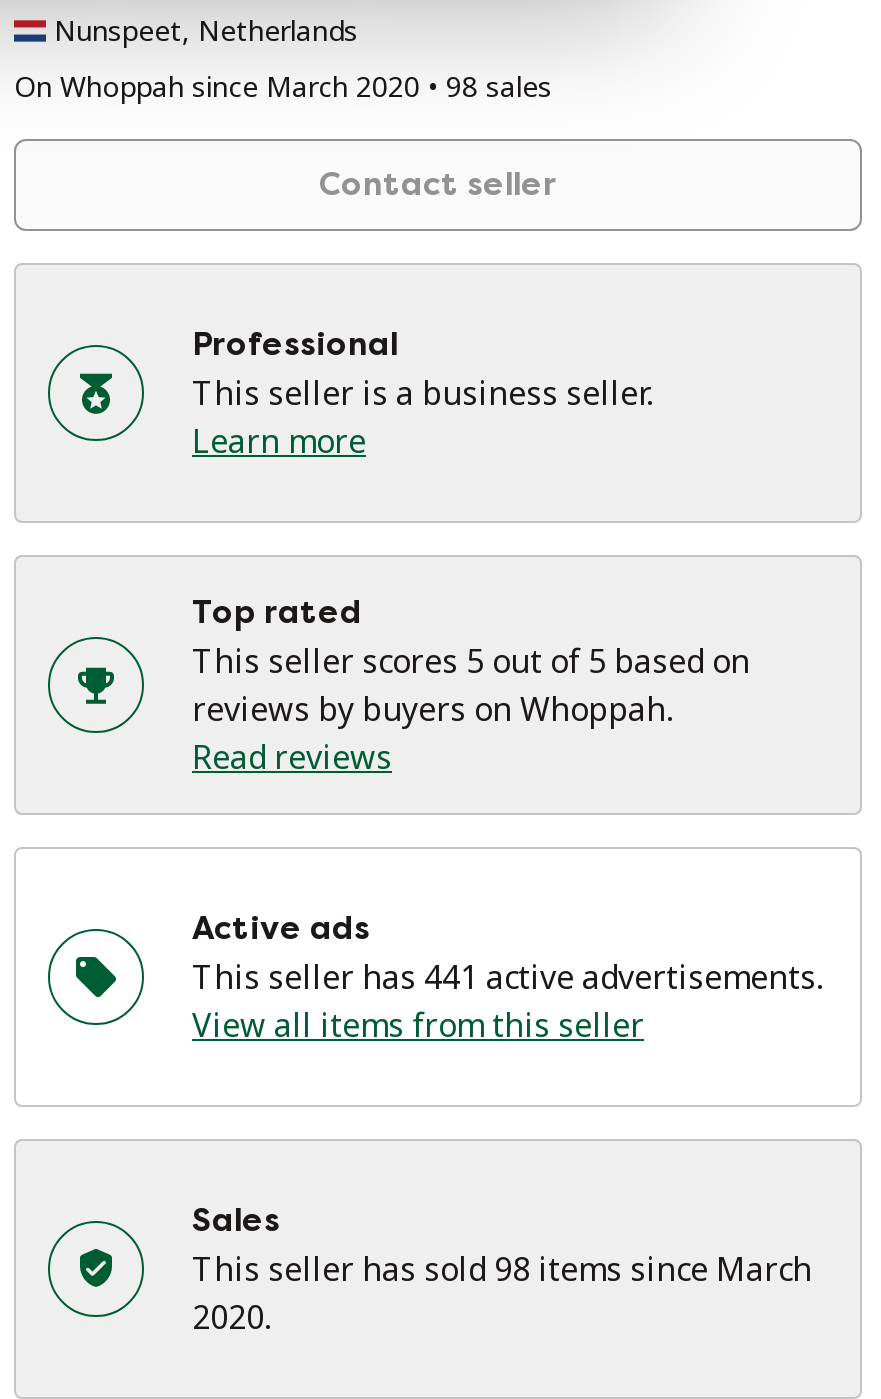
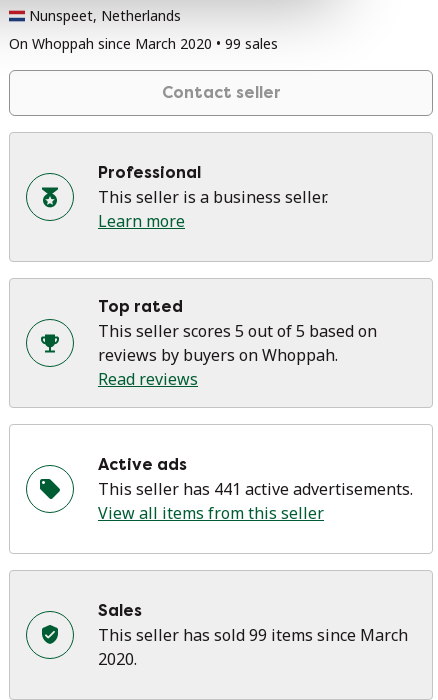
[14,67,552,105] On Whoppah since March 2020 • 98 sales -> [9,34,278,53] On Whoppah since March 2020 • 99 sales
[192,1247,812,1291] This seller has sold 98 items since March -> [98,624,408,646] This seller has sold 99 items since March

